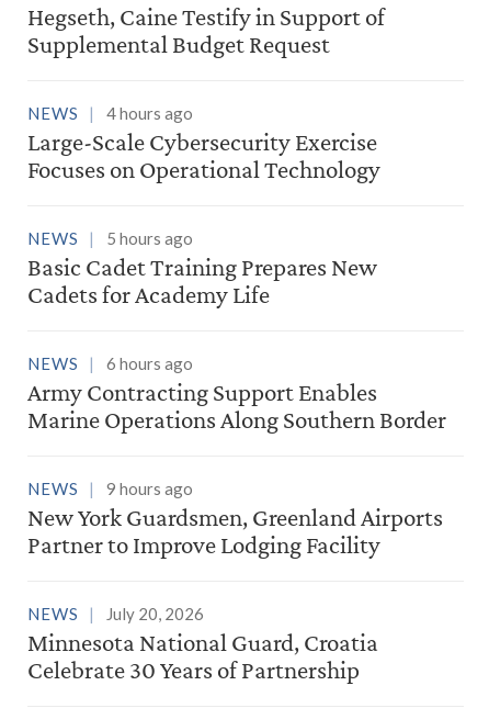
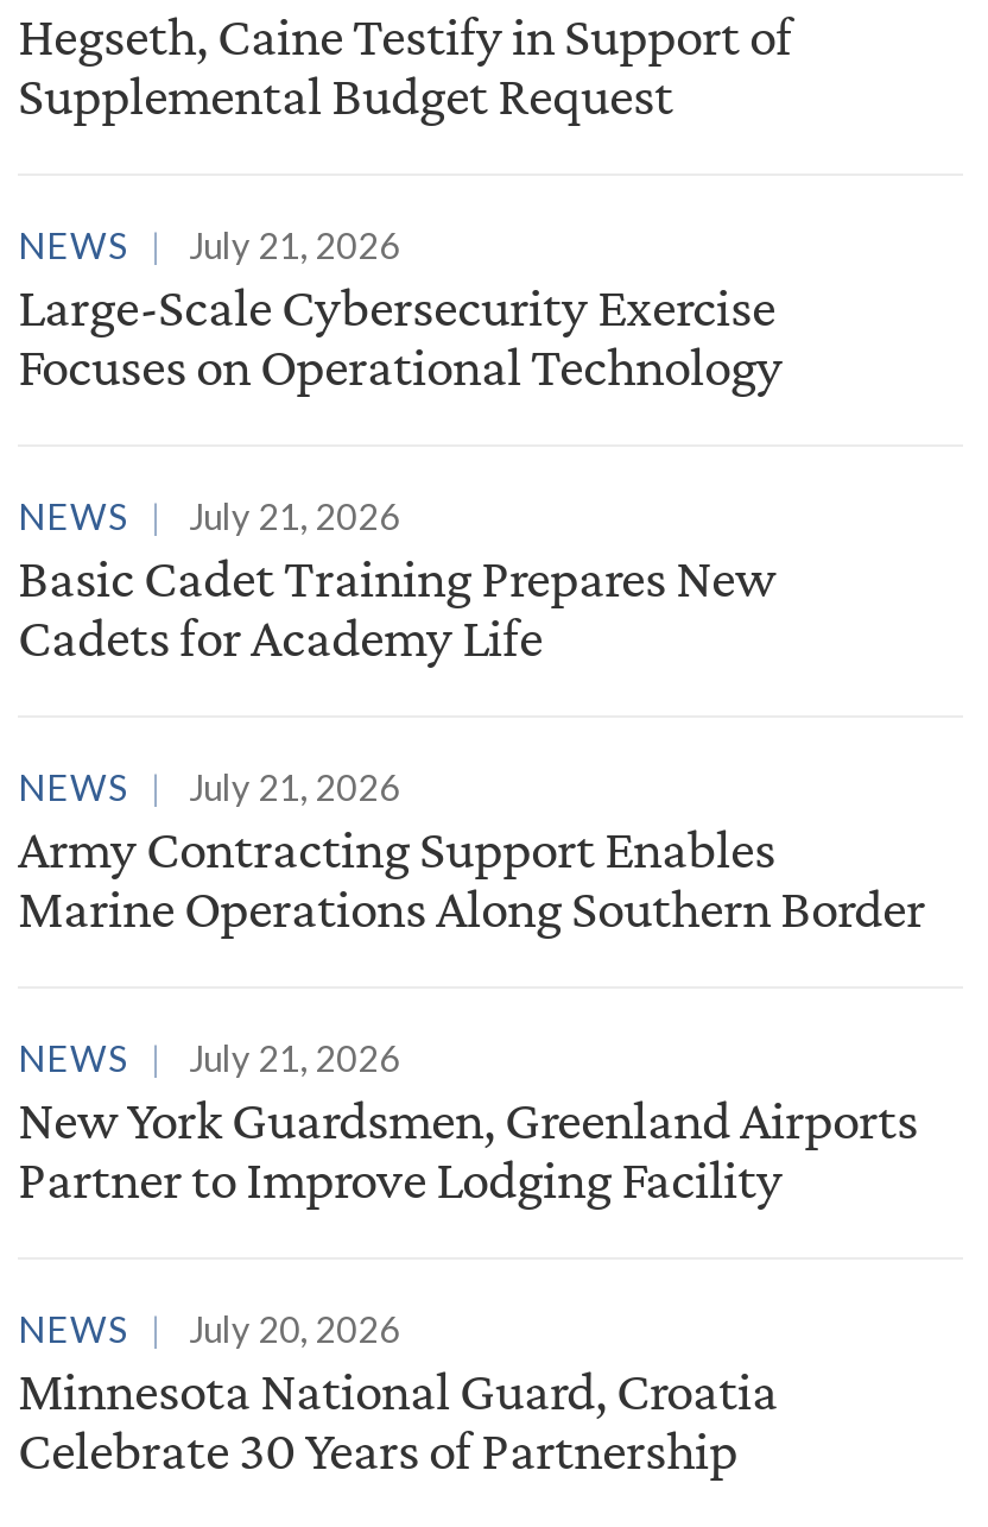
[27,103,193,123] NEWS 4 hours ago -> [18,224,400,267] NEWS July 21, 2026
[27,229,193,248] NEWS 5 hours ago -> [18,495,400,538] NEWS July 21, 2026
[27,354,193,373] NEWS 6 hours ago -> [18,766,400,809] NEWS July 21, 2026
[27,479,193,499] NEWS 9 hours ago -> [18,1037,400,1079] NEWS July 21, 2026

